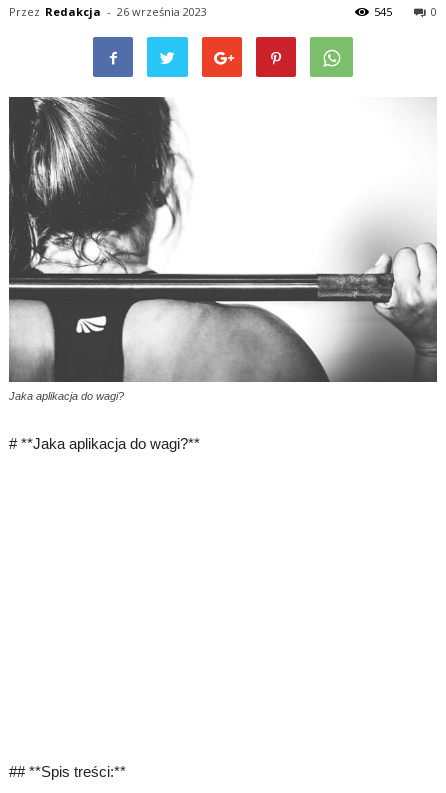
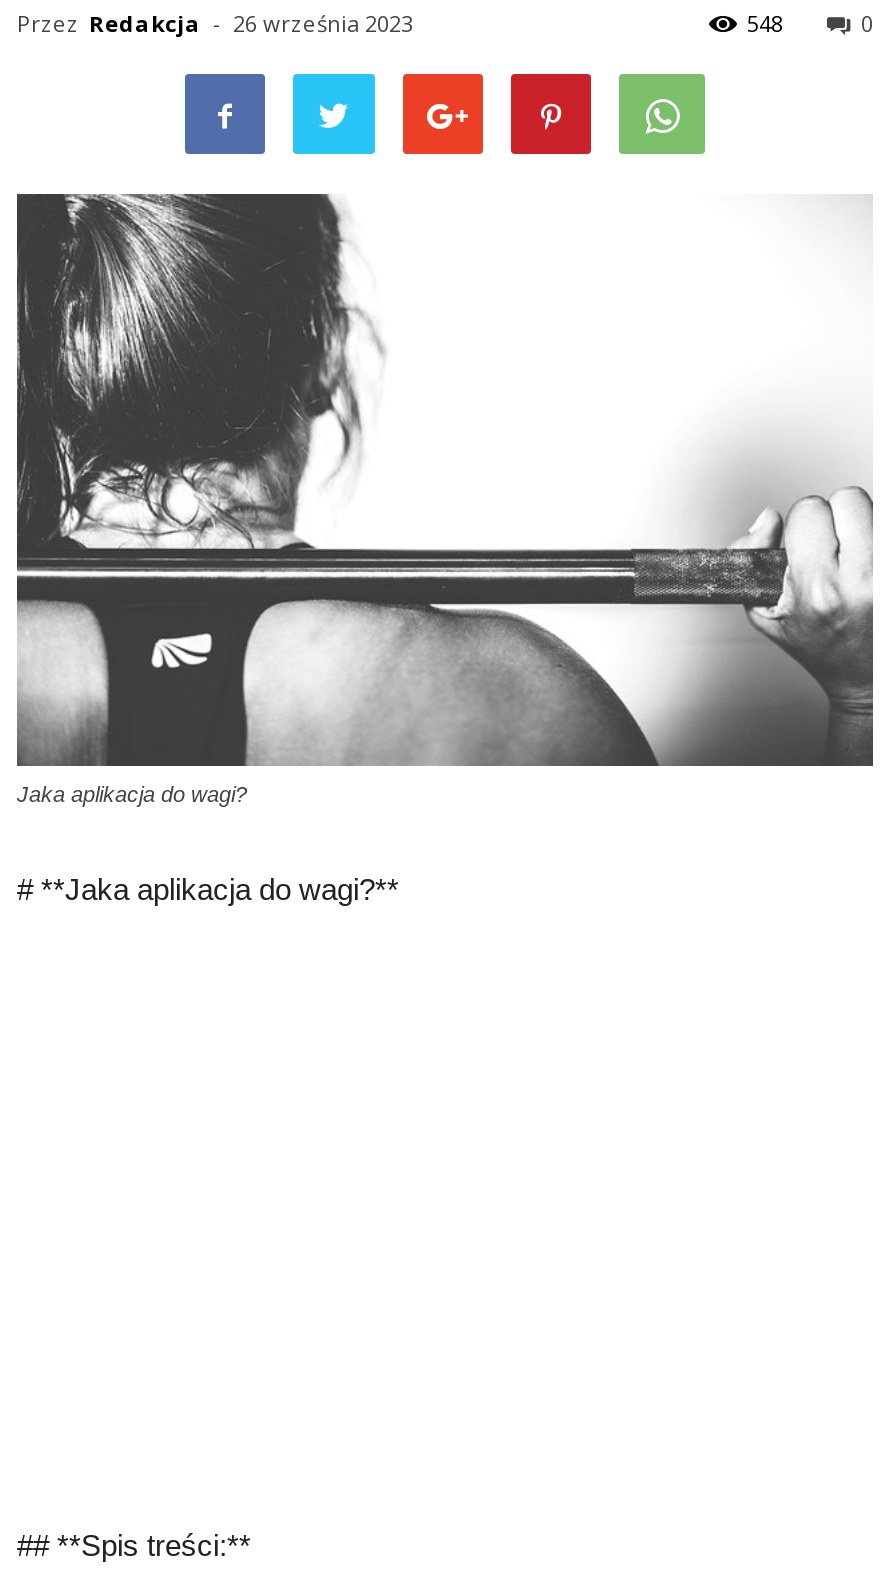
[374,4,392,19] 545 -> [747,8,783,38] 548

